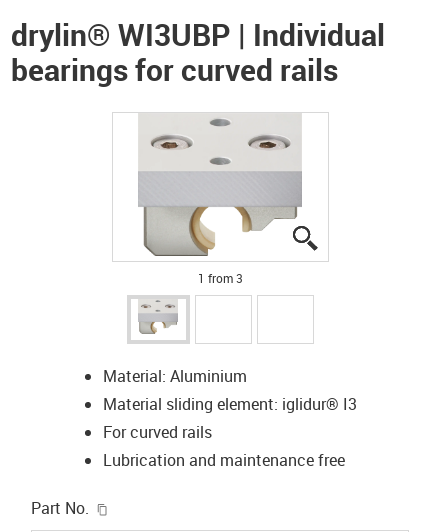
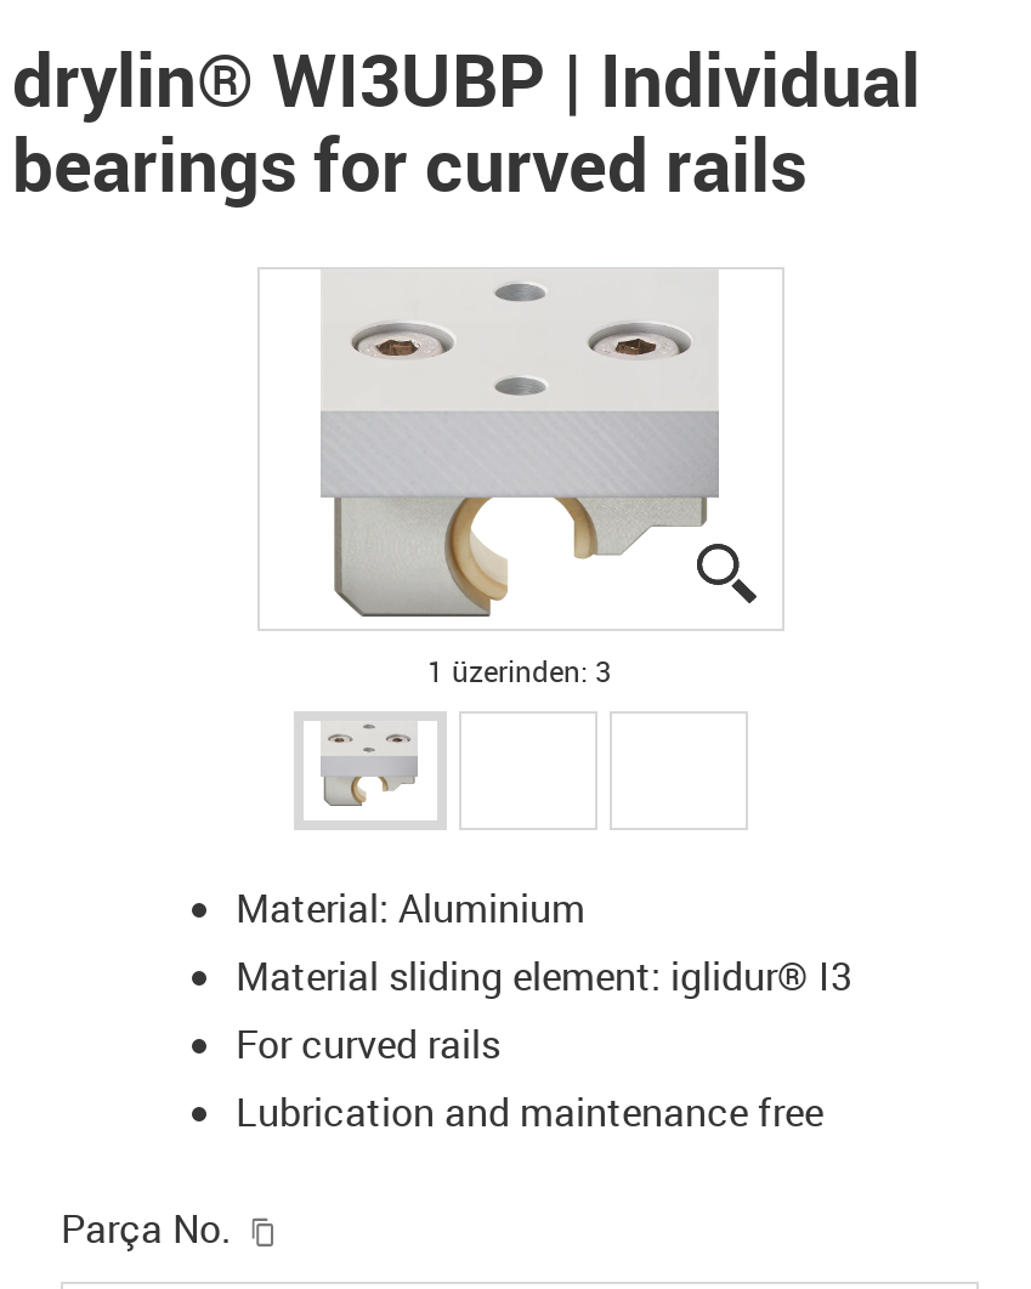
[197,270,242,286] 1 from 3 -> [427,651,612,689] 1 üzerinden: 3
[31,496,89,518] Part No. -> [61,1200,231,1254] Parça No.

